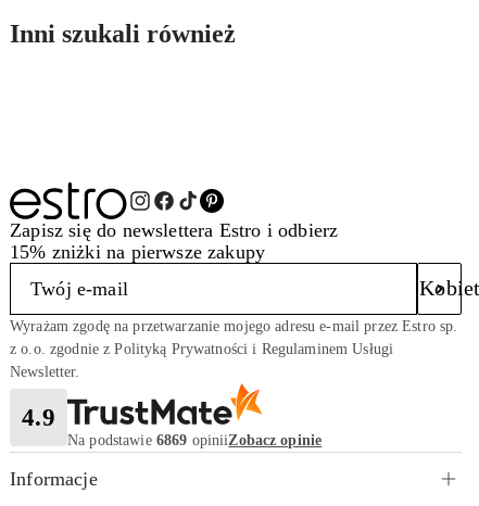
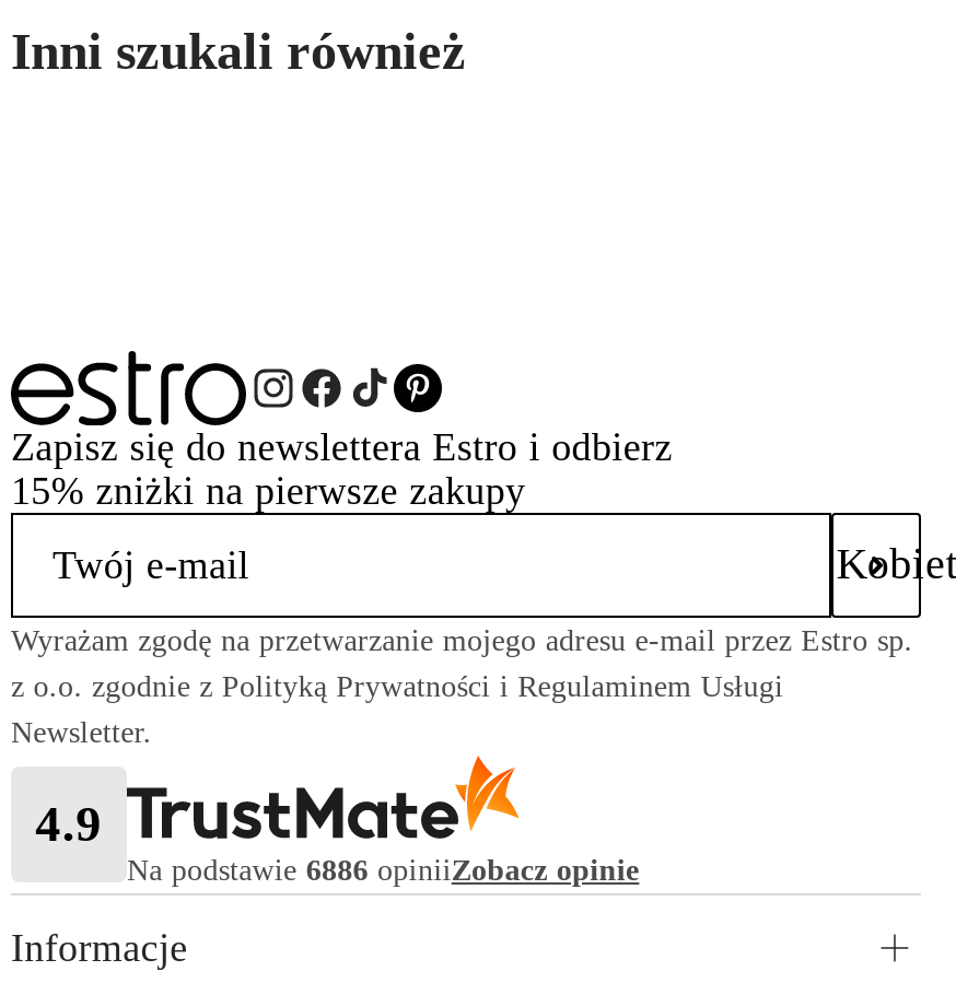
[67,433,322,449] Na podstawie 6869 opiniiZobacz opinie -> [127,855,639,888] Na podstawie 6886 opiniiZobacz opinie

